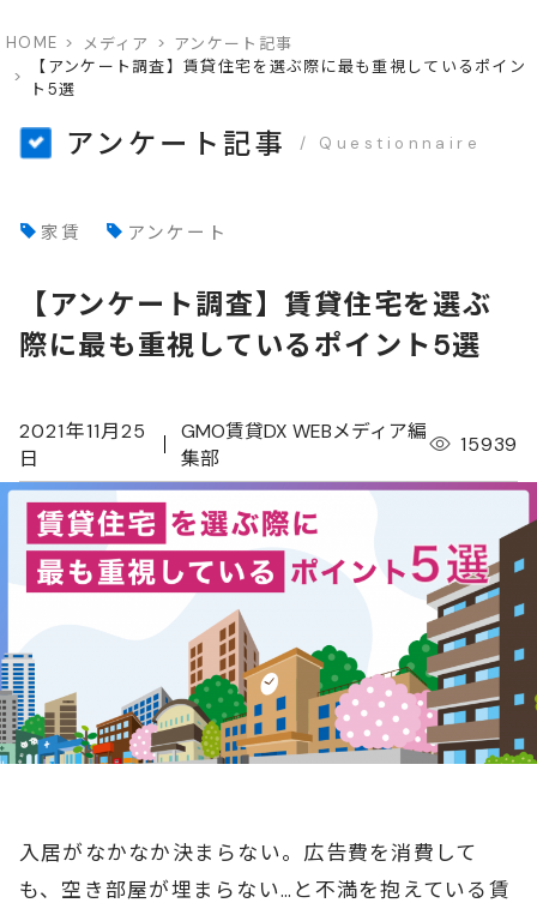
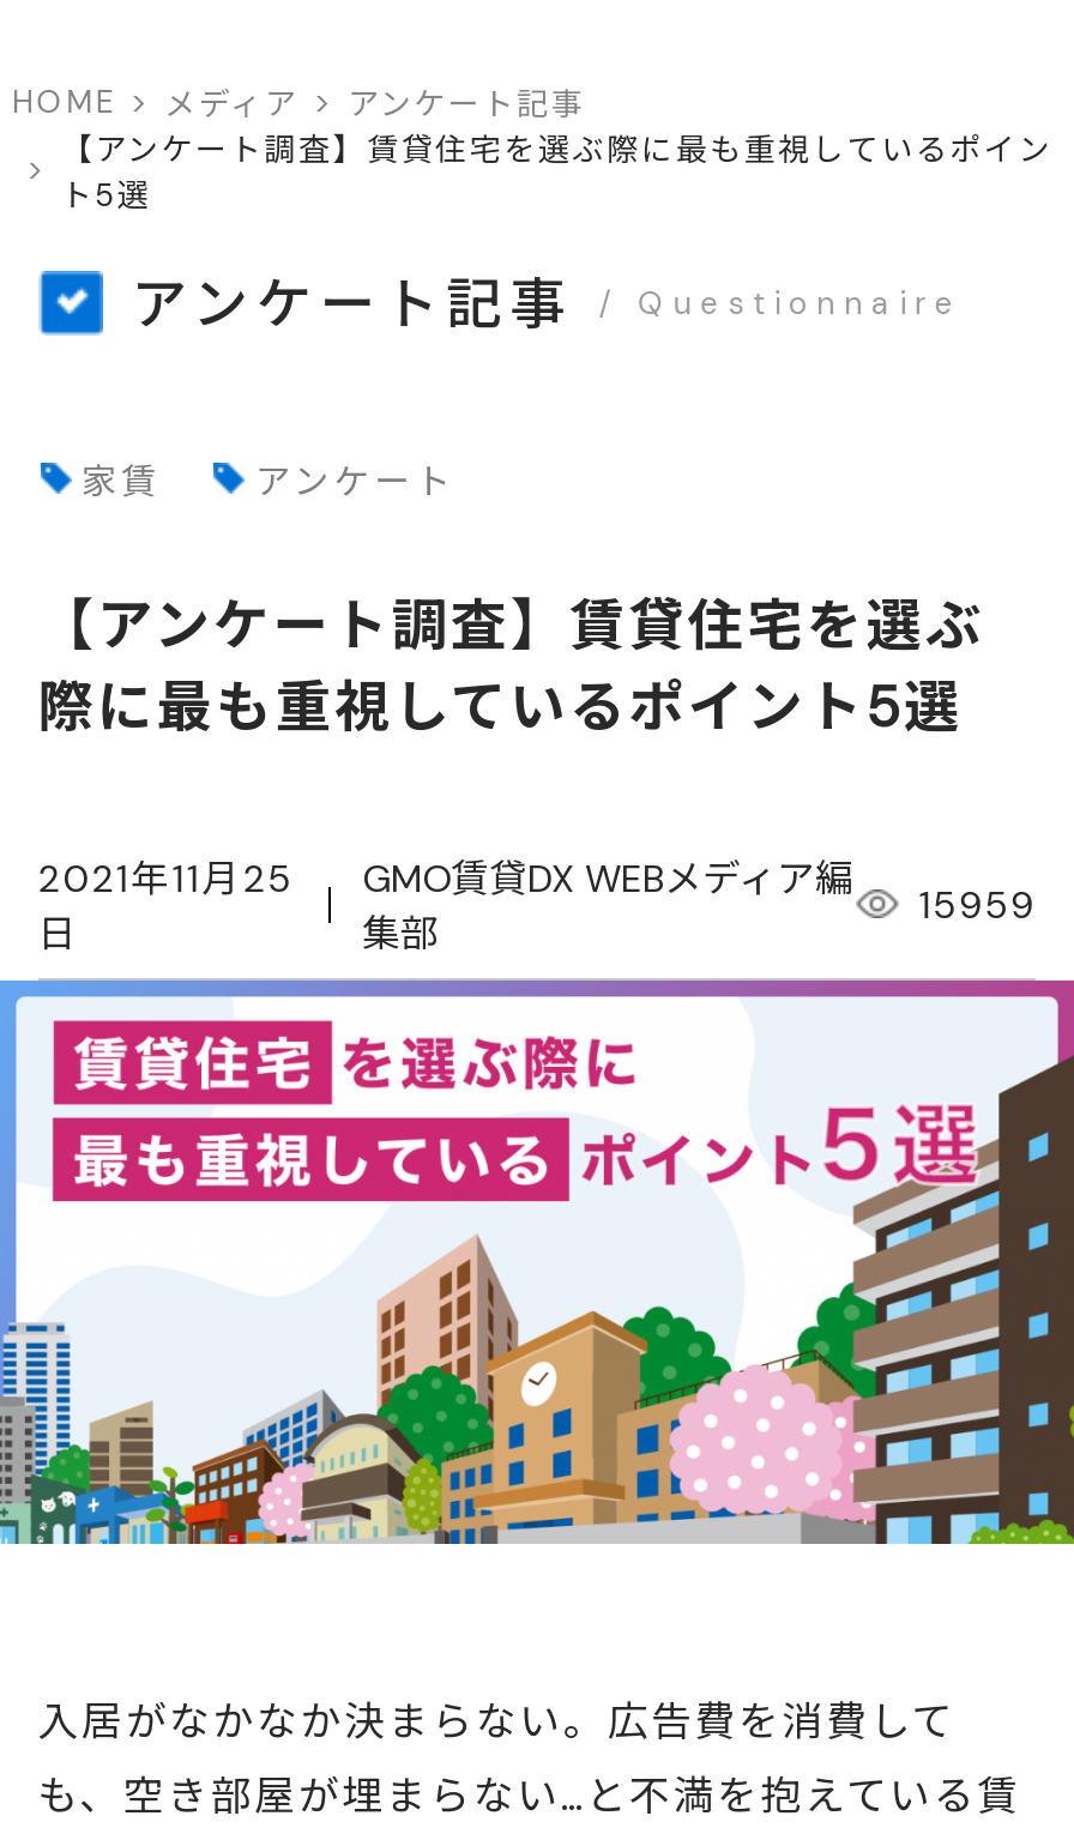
[19,419,518,457] 2021年11月25 GMO賃貸DX WEBメディア編 15939 -> [38,854,1036,930] 2021年11月25 GMO賃貸DX WEBメディア編 15959

